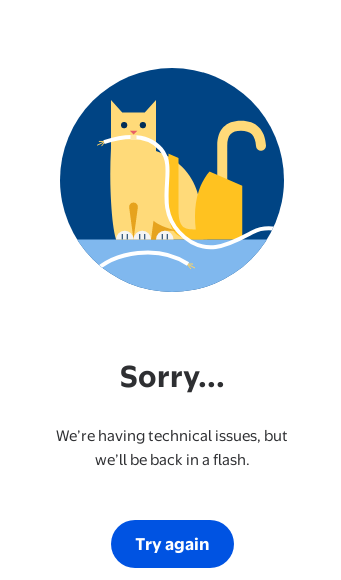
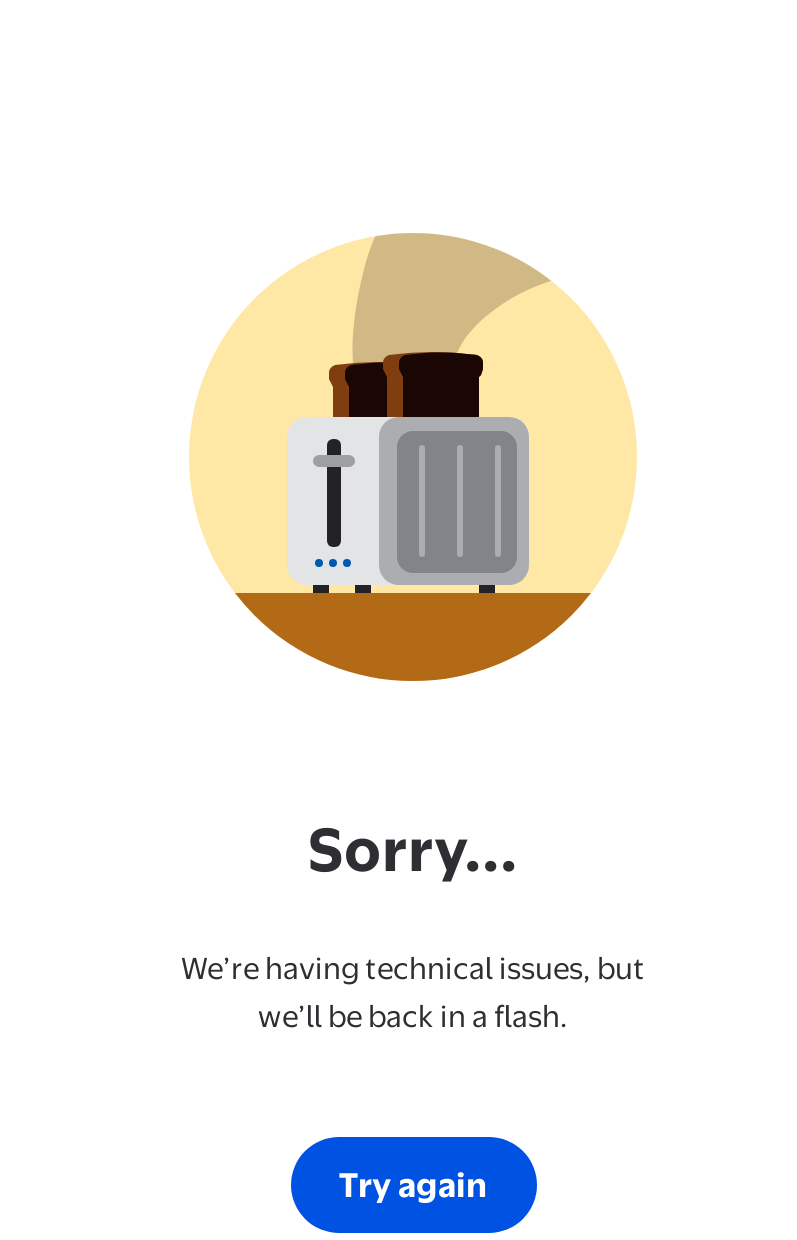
[59,67,285,293] [image] -> [189,233,637,683] [image]

